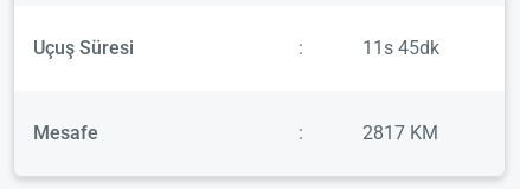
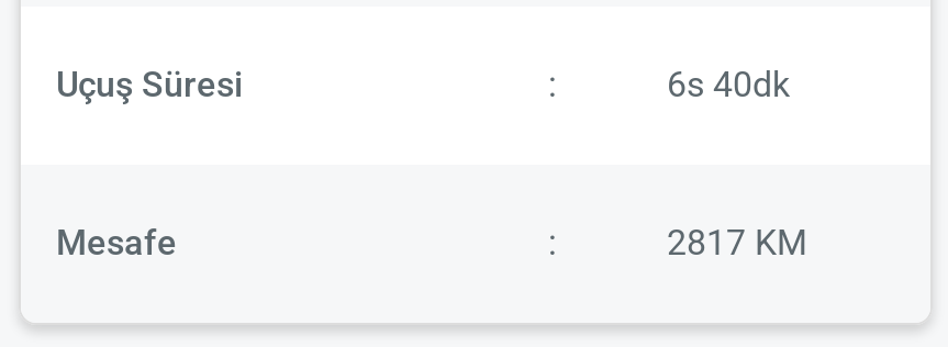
[362,36,439,58] 11s 45dk -> [667,63,790,104] 6s 40dk

